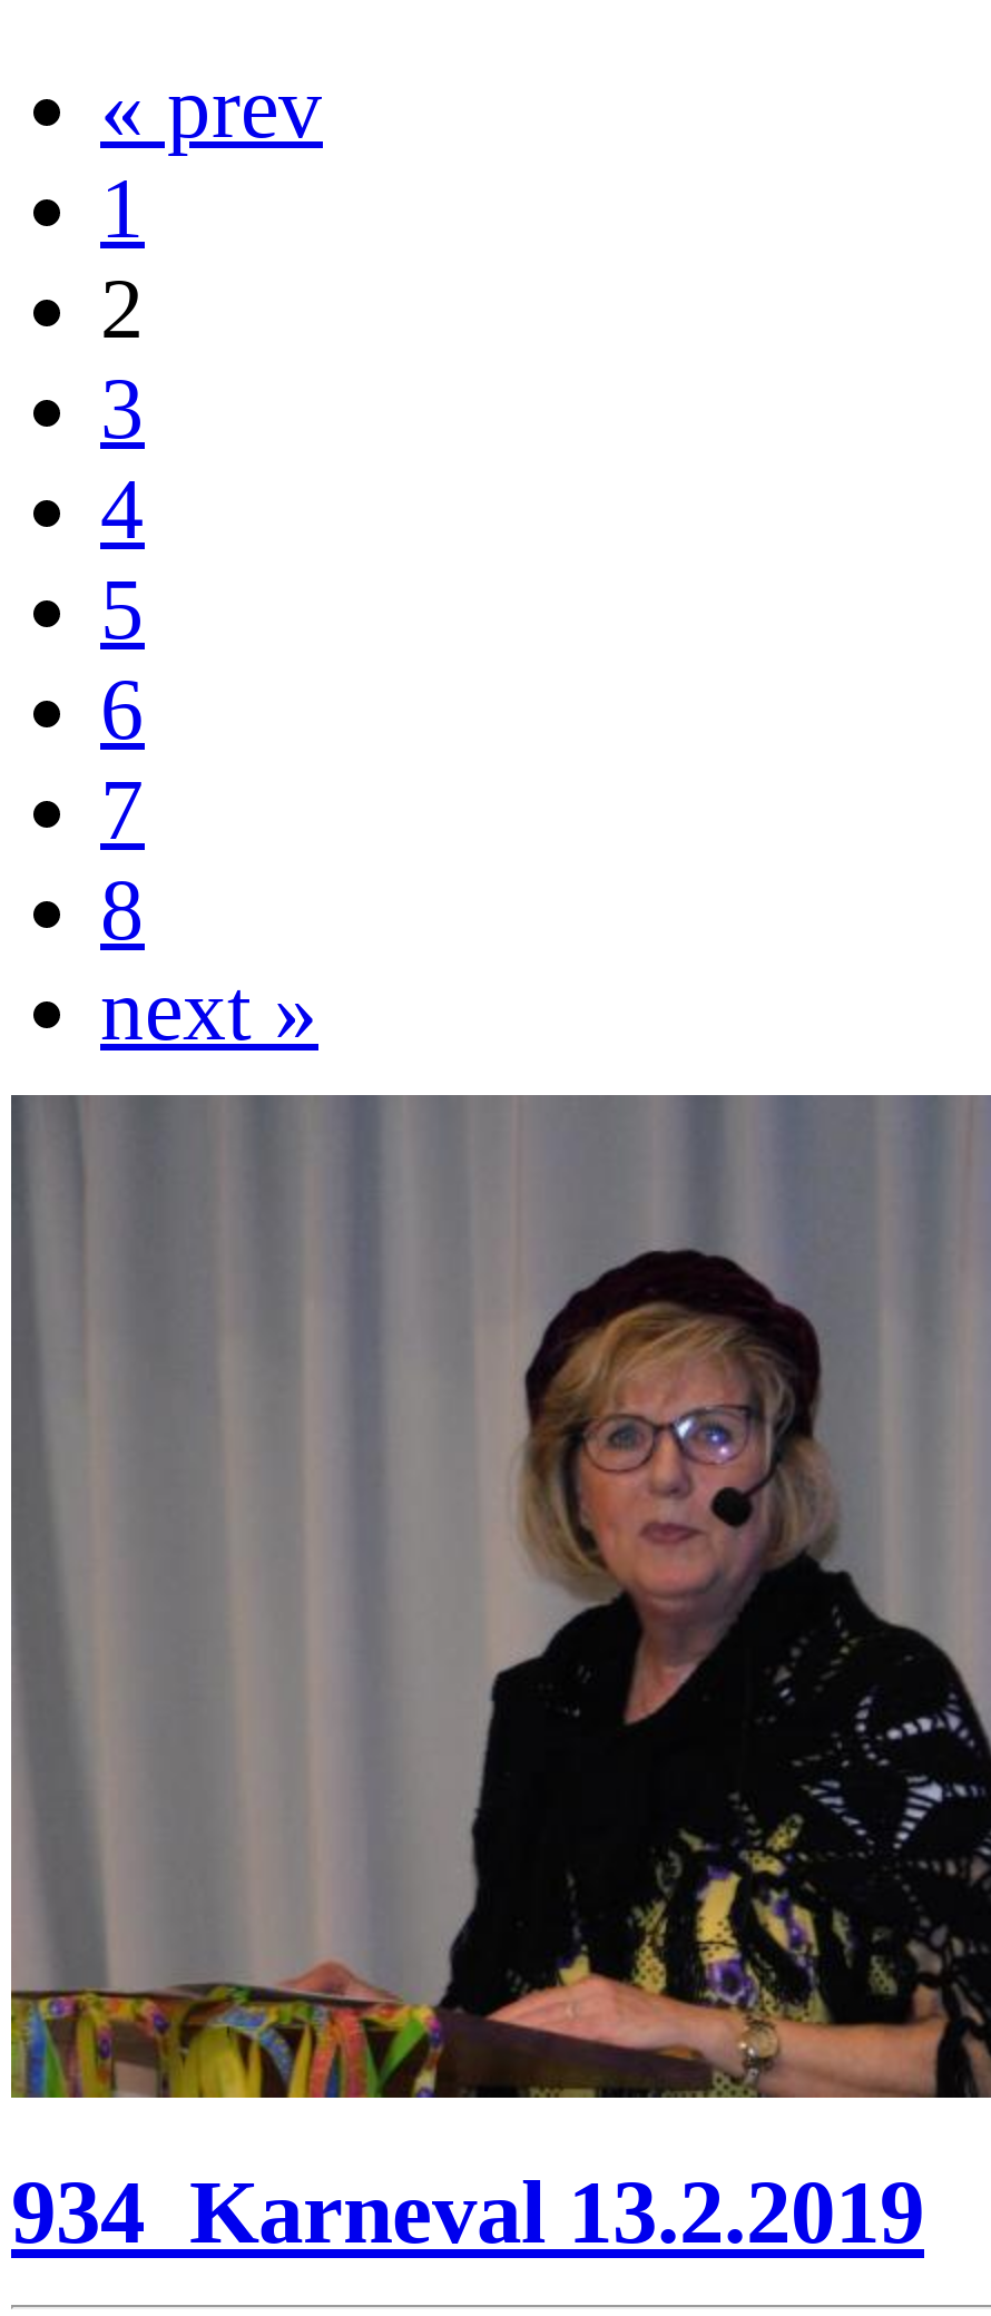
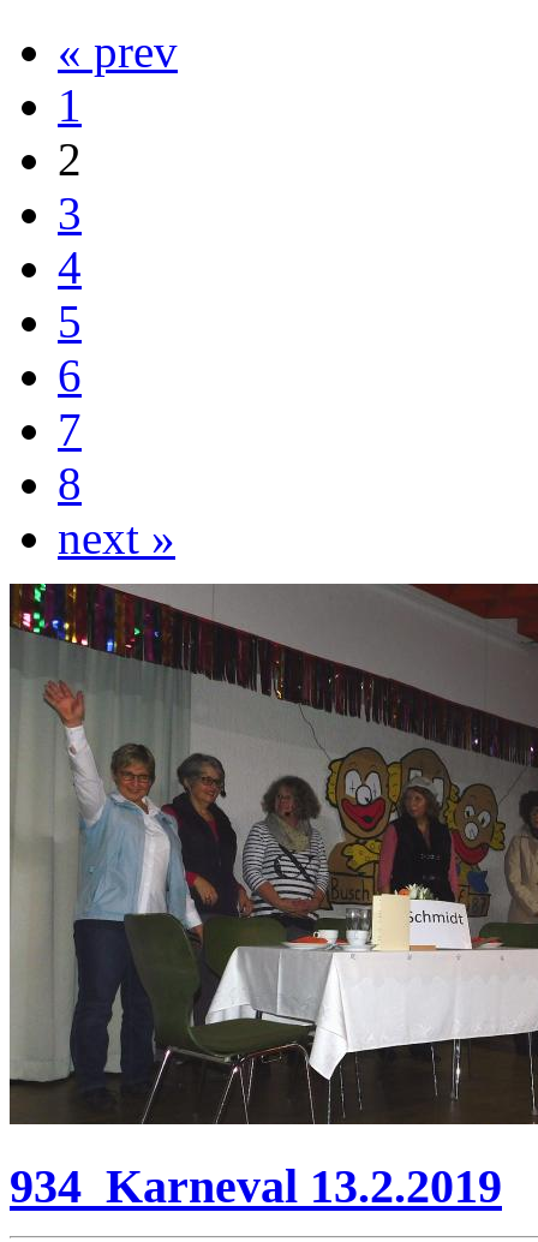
[11,1093,984,2100] [image] -> [10,583,534,1125] [image]

